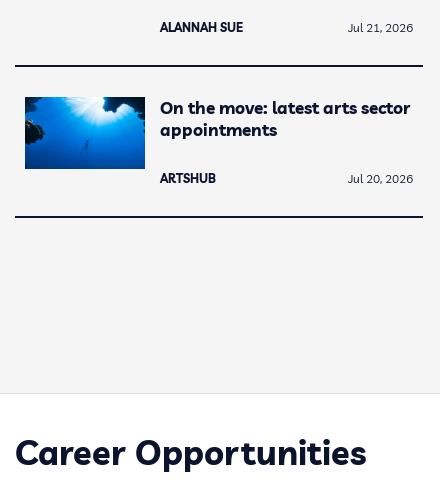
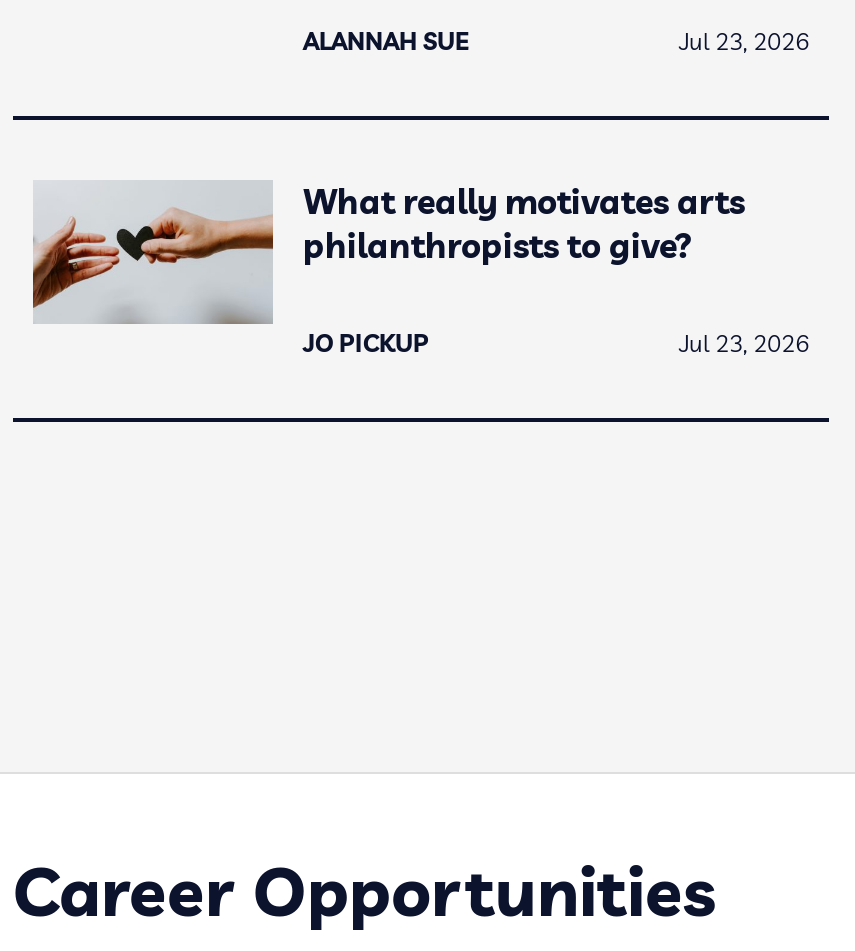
[348,20,413,35] Jul 21, 2026 -> [679,26,809,56] Jul 23, 2026
[24,96,410,170] [image] | On the move: latest arts sector | appointments -> [31,180,745,326] [image] | What really motivates arts | philanthropists to give?
[160,171,413,186] ARTSHUB | Jul 20, 2026 -> [303,328,809,358] JO PICKUP | Jul 23, 2026

